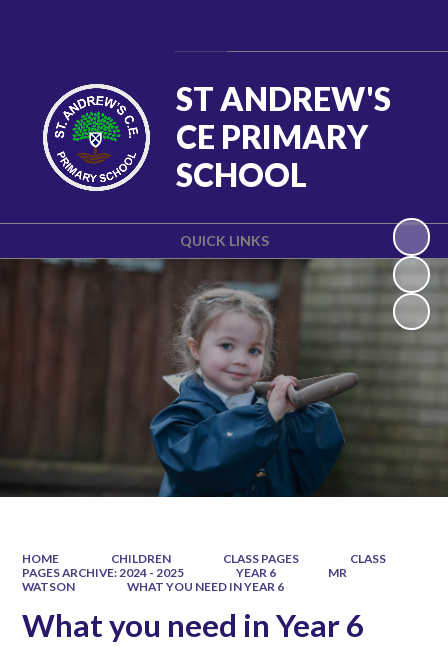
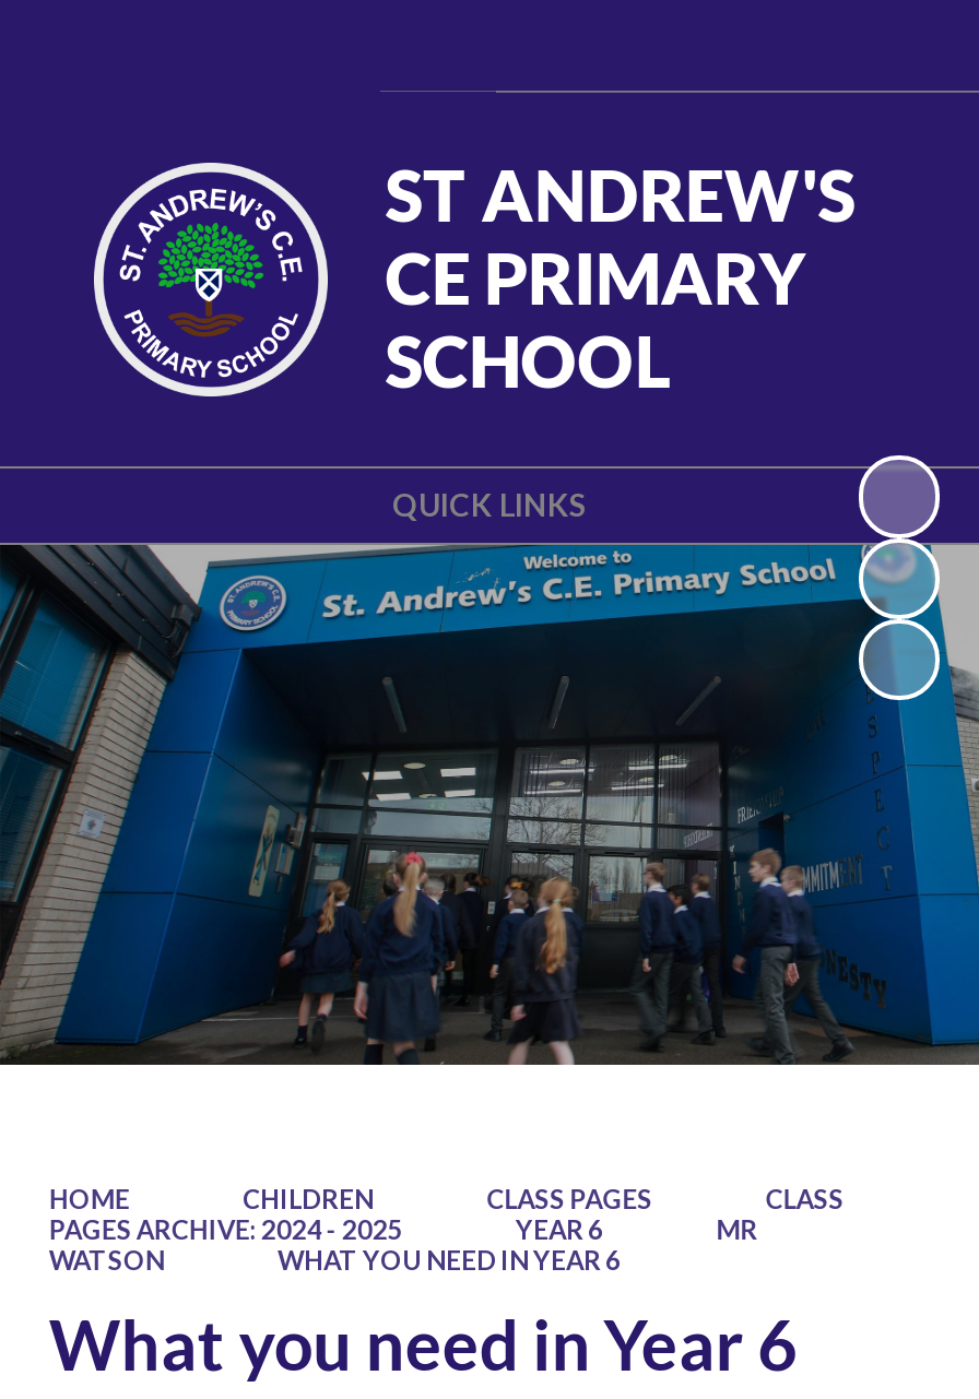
[3,258,445,498] [image] -> [7,543,972,1067] [image]

